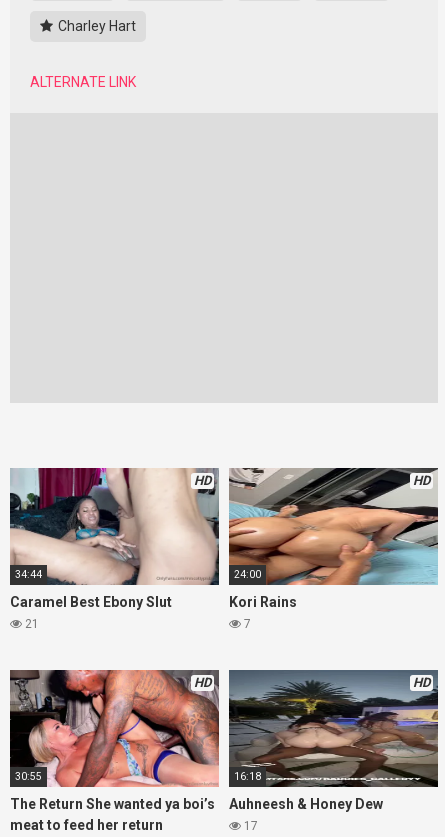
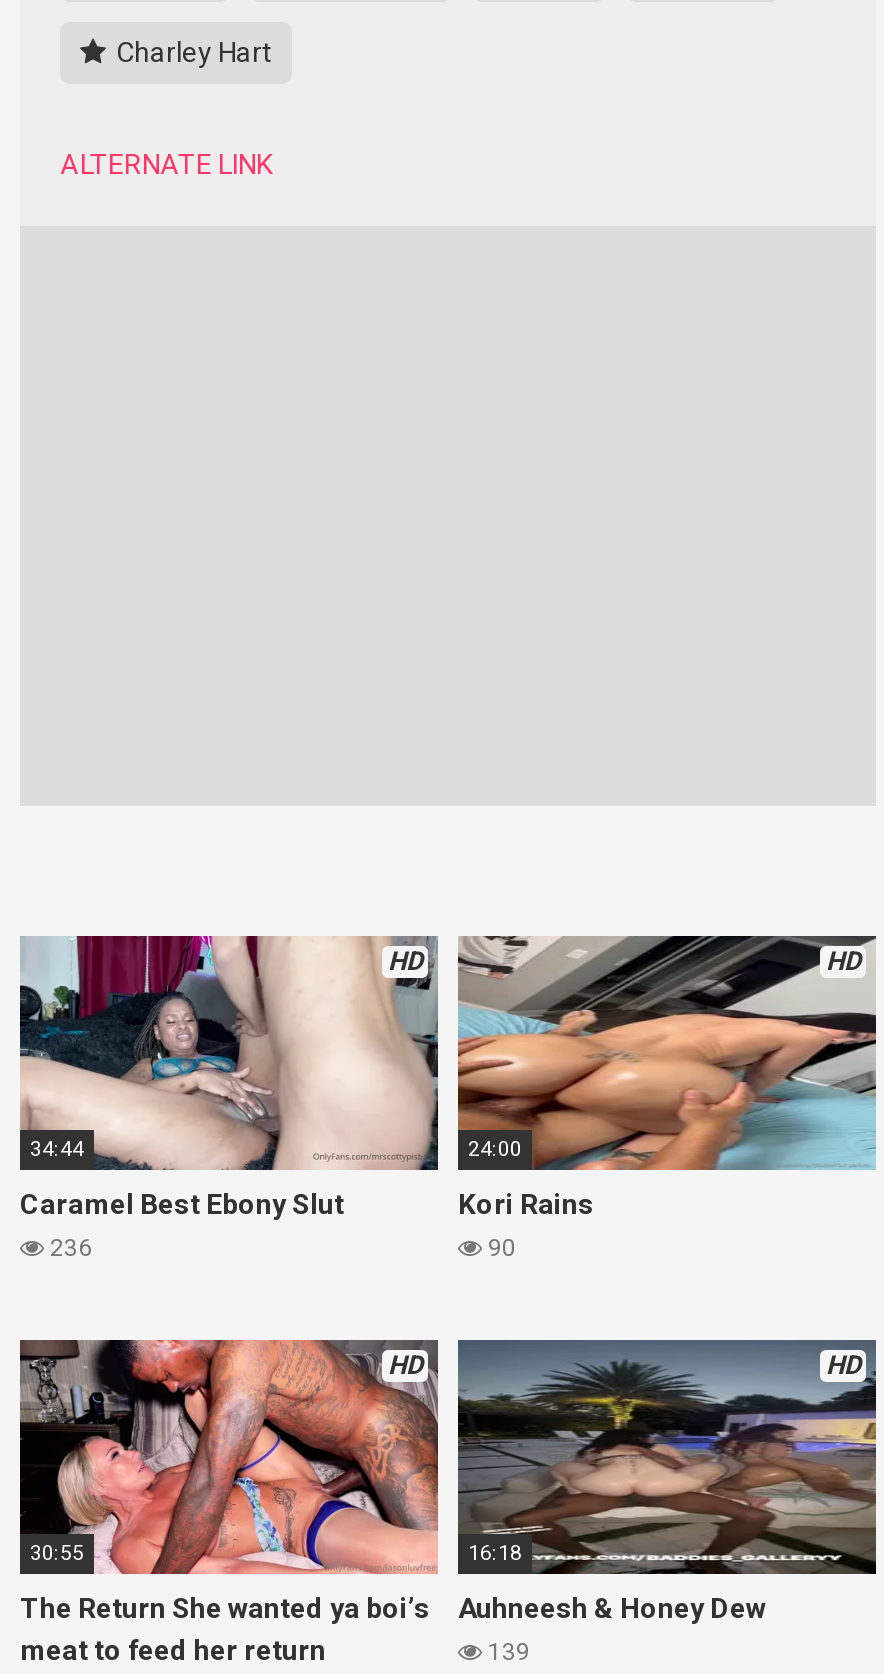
[22,617,39,631] 21 -> [44,1235,92,1263] 236
[241,617,251,631] 7 -> [482,1235,516,1263] 90
[241,819,258,833] 17 -> [482,1638,530,1666] 139

